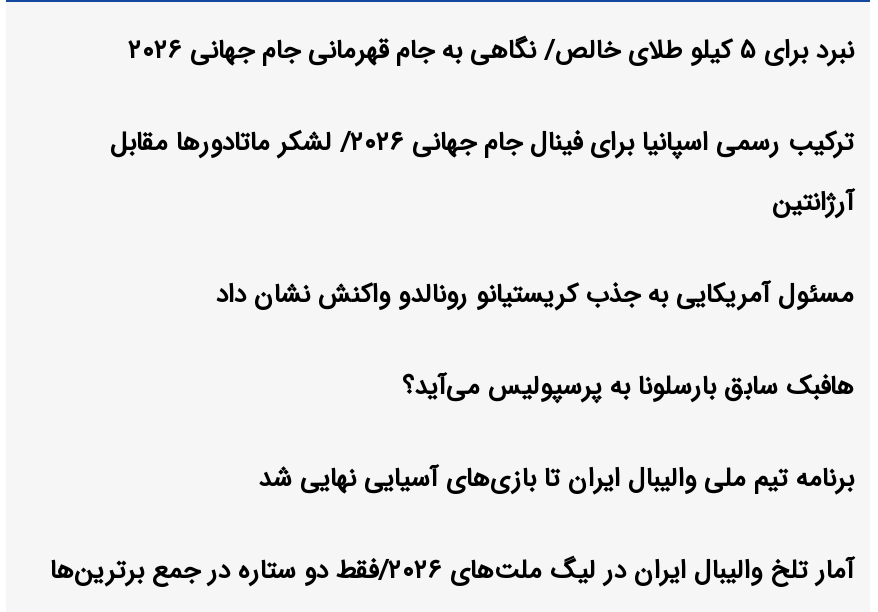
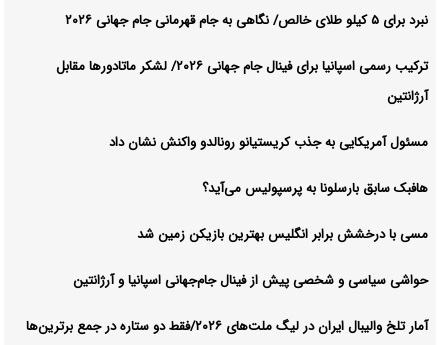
[258,458,854,500] برنامه تیم ملی والیبال ایران تا بازی‌های آسیایی نهایی شد -> [73,224,428,291] مسی با درخشش برابر انگلیس بهترین بازیکن زمین شد | حواشی سیاسی و شخصی پیش از فینال جام‌جهانی اسپانیا و آرژانتین

